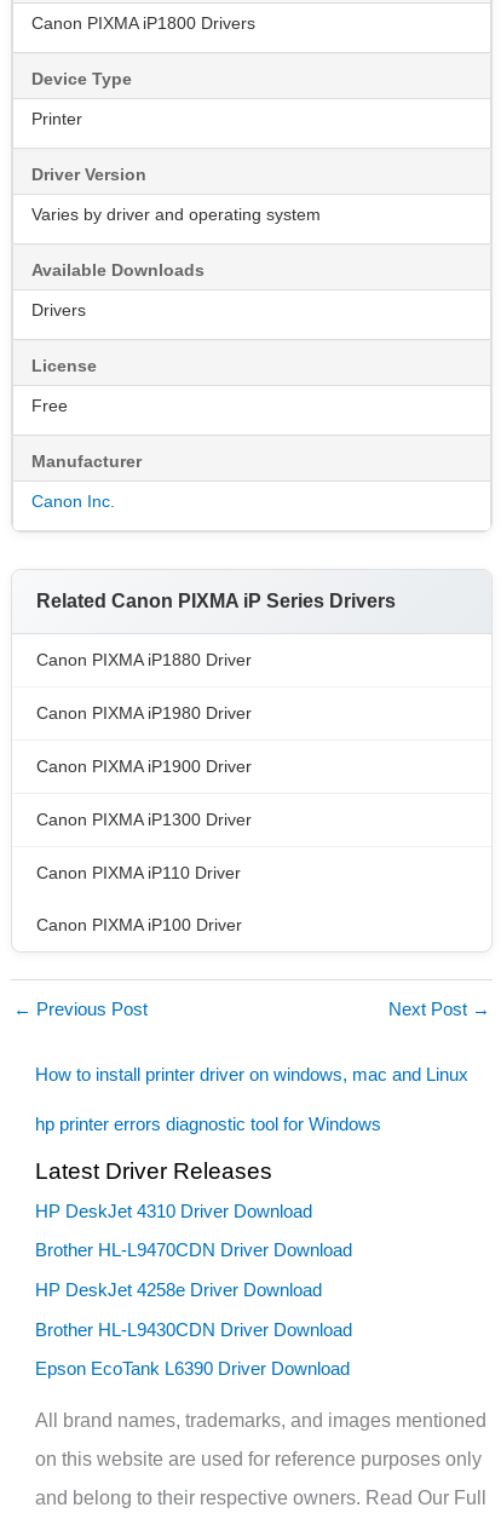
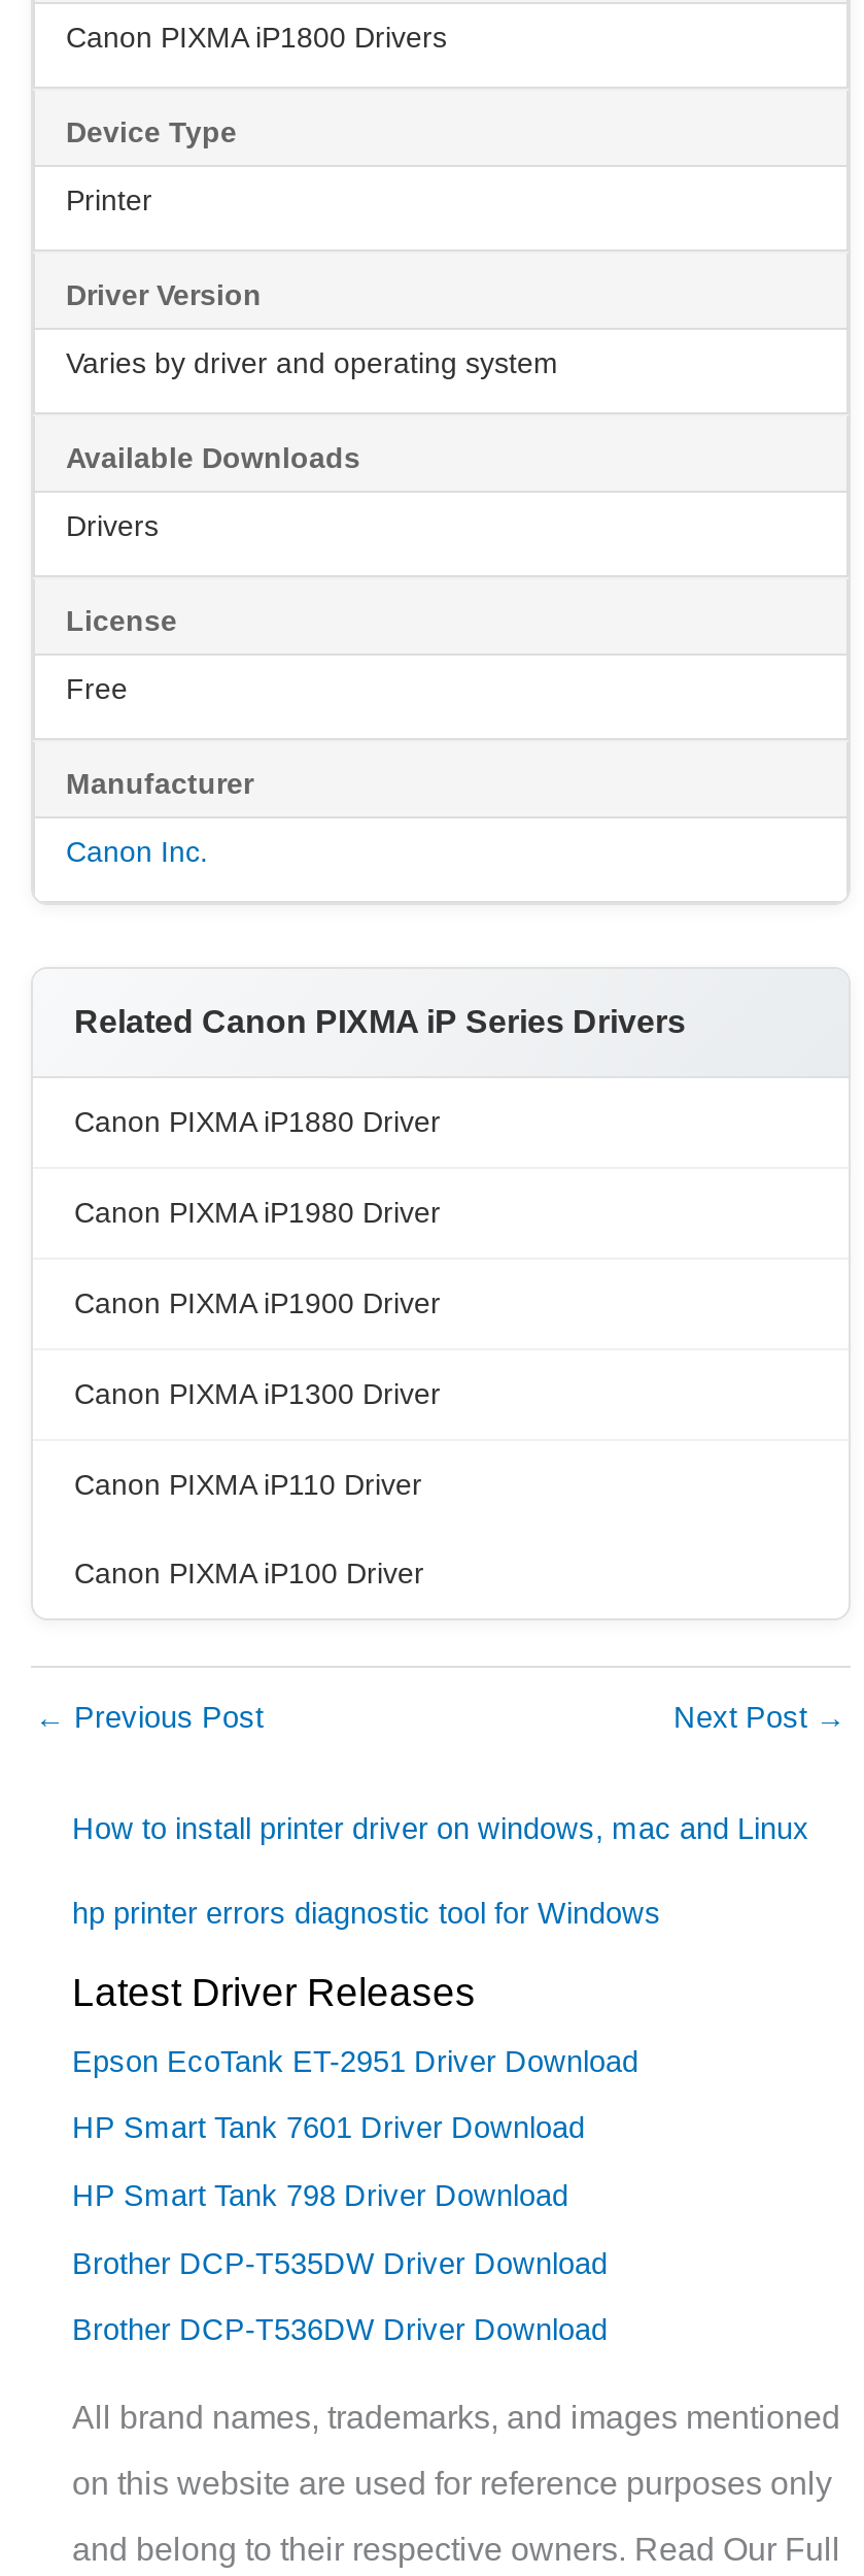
[35,1202,312,1221] HP DeskJet 4310 Driver Download -> [72,2045,638,2078] Epson EcoTank ET-2951 Driver Download
[35,1241,352,1261] Brother HL-L9470CDN Driver Download -> [72,2112,585,2145] HP Smart Tank 7601 Driver Download
[35,1281,322,1300] HP DeskJet 4258e Driver Download -> [72,2179,568,2212] HP Smart Tank 798 Driver Download
[35,1320,352,1340] Brother HL-L9430CDN Driver Download -> [72,2247,608,2280] Brother DCP-T535DW Driver Download
[35,1360,350,1379] Epson EcoTank L6390 Driver Download -> [72,2314,608,2347] Brother DCP-T536DW Driver Download

